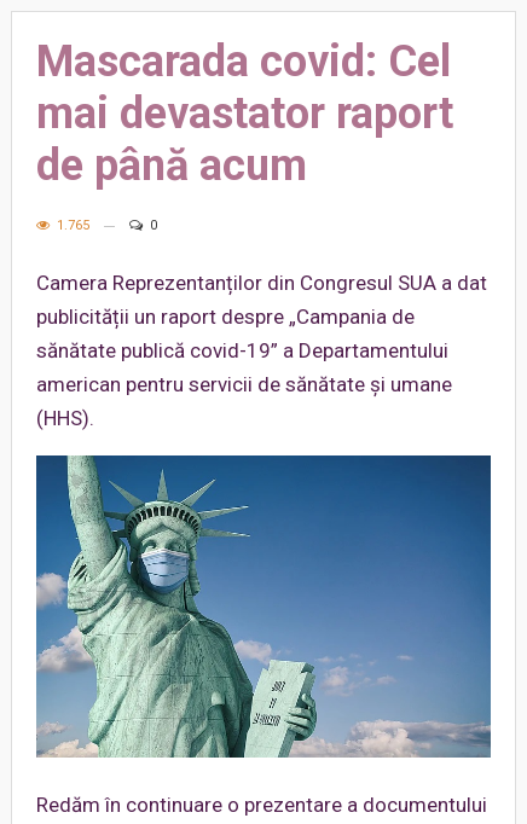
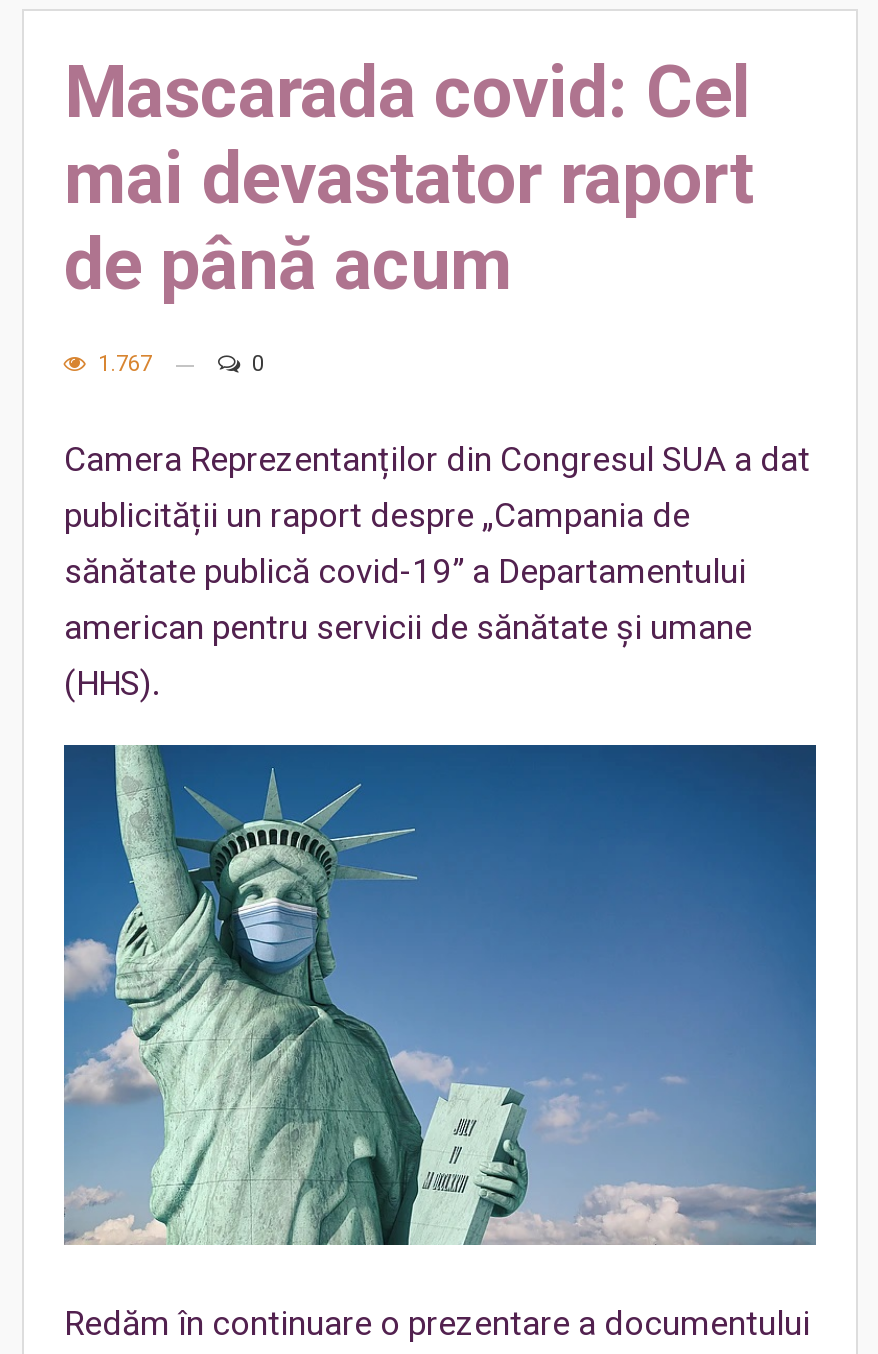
[53,217,89,233] 1.765 -> [92,351,152,377] 1.767

